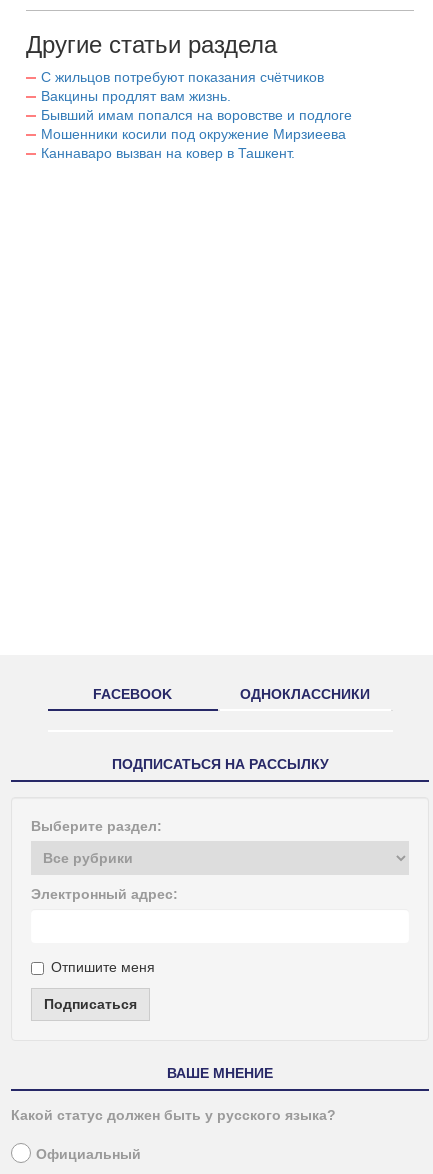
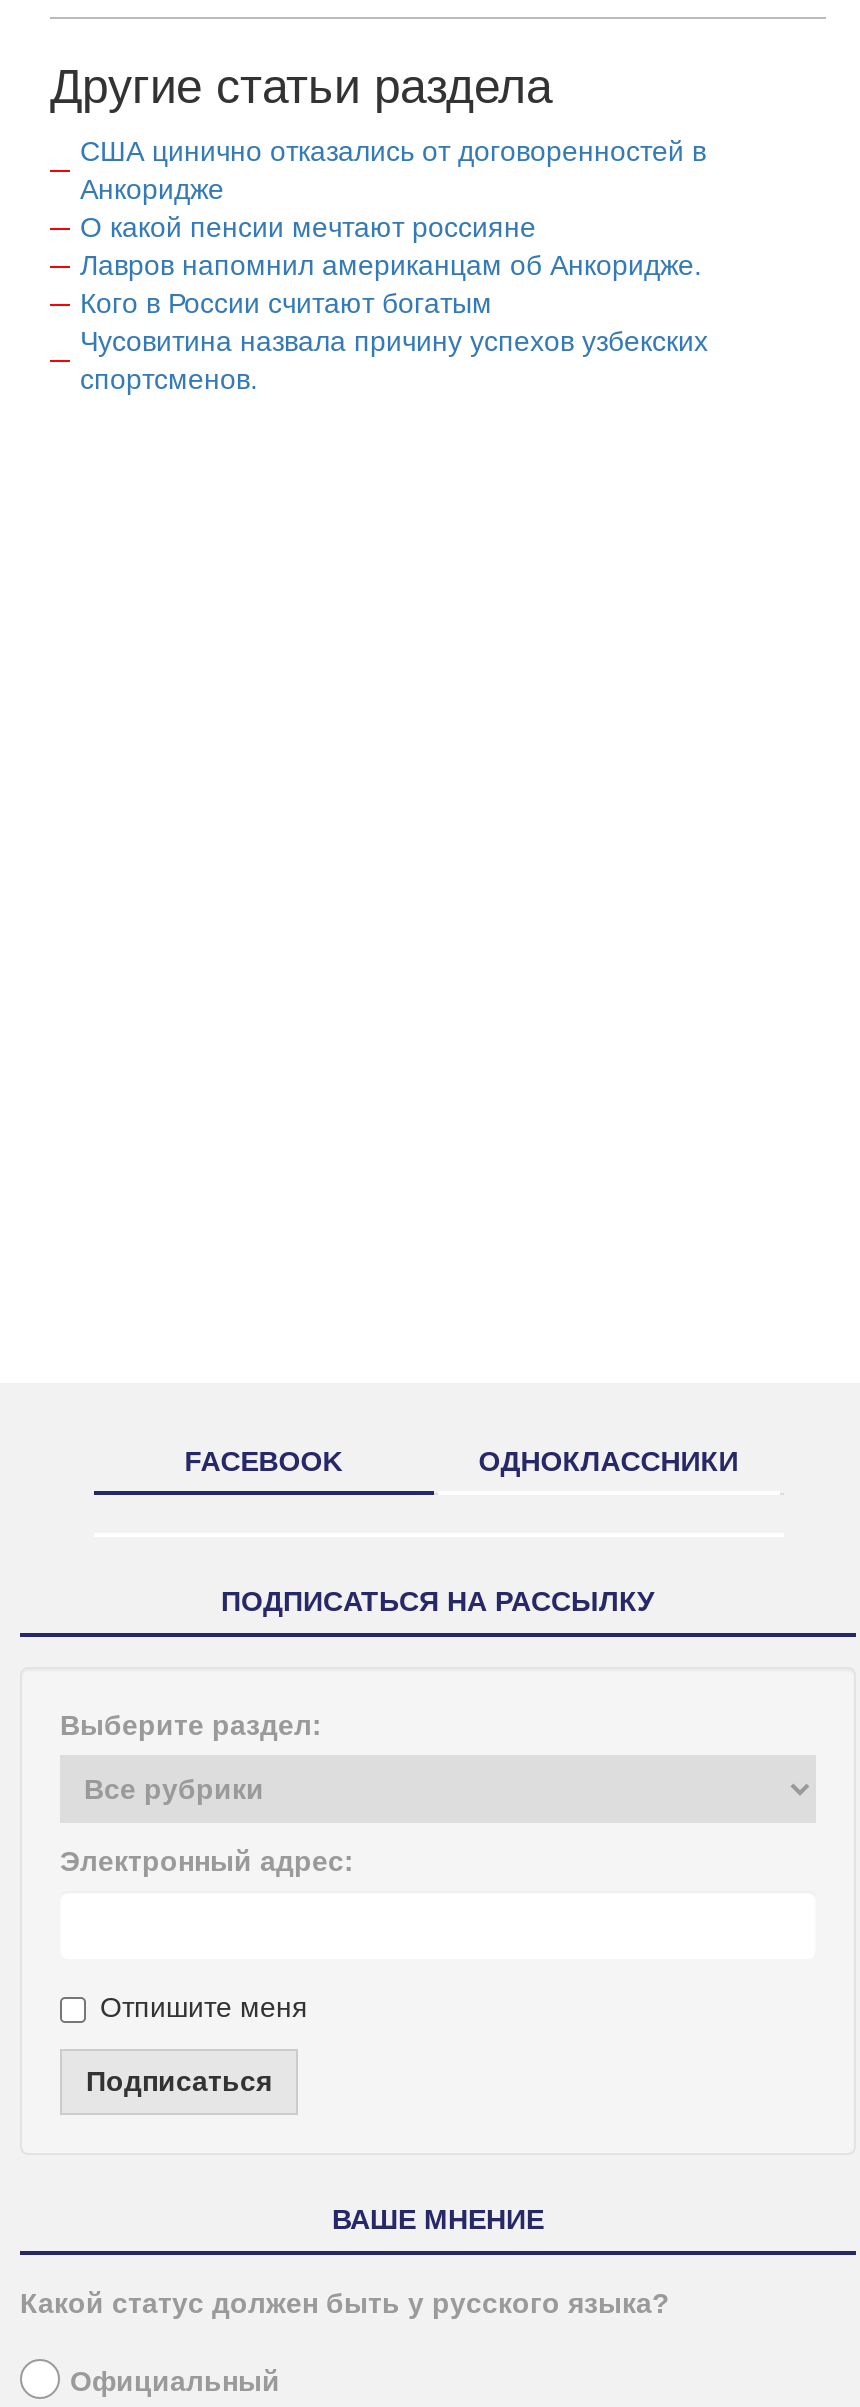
[41,69,352,161] С жильцов потребуют показания счётчиков | Вакцины продлят вам жизнь. | Бывший имам попался на воровстве и подлоге | Мошенники косили под окружение Мирзиеева | Каннаваро вызван на ковер в Ташкент. -> [80,136,708,396] США цинично отказались от договоренностей в | Анкоридже | О какой пенсии мечтают россияне | Лавров напомнил американцам об Анкоридже. | Кого в России считают богатым | Чусовитина назвала причину успехов узбекских | спортсменов.

